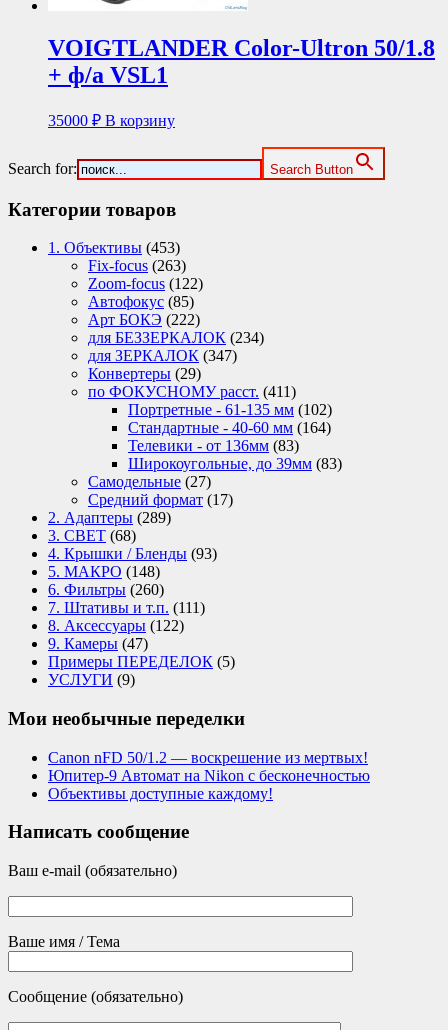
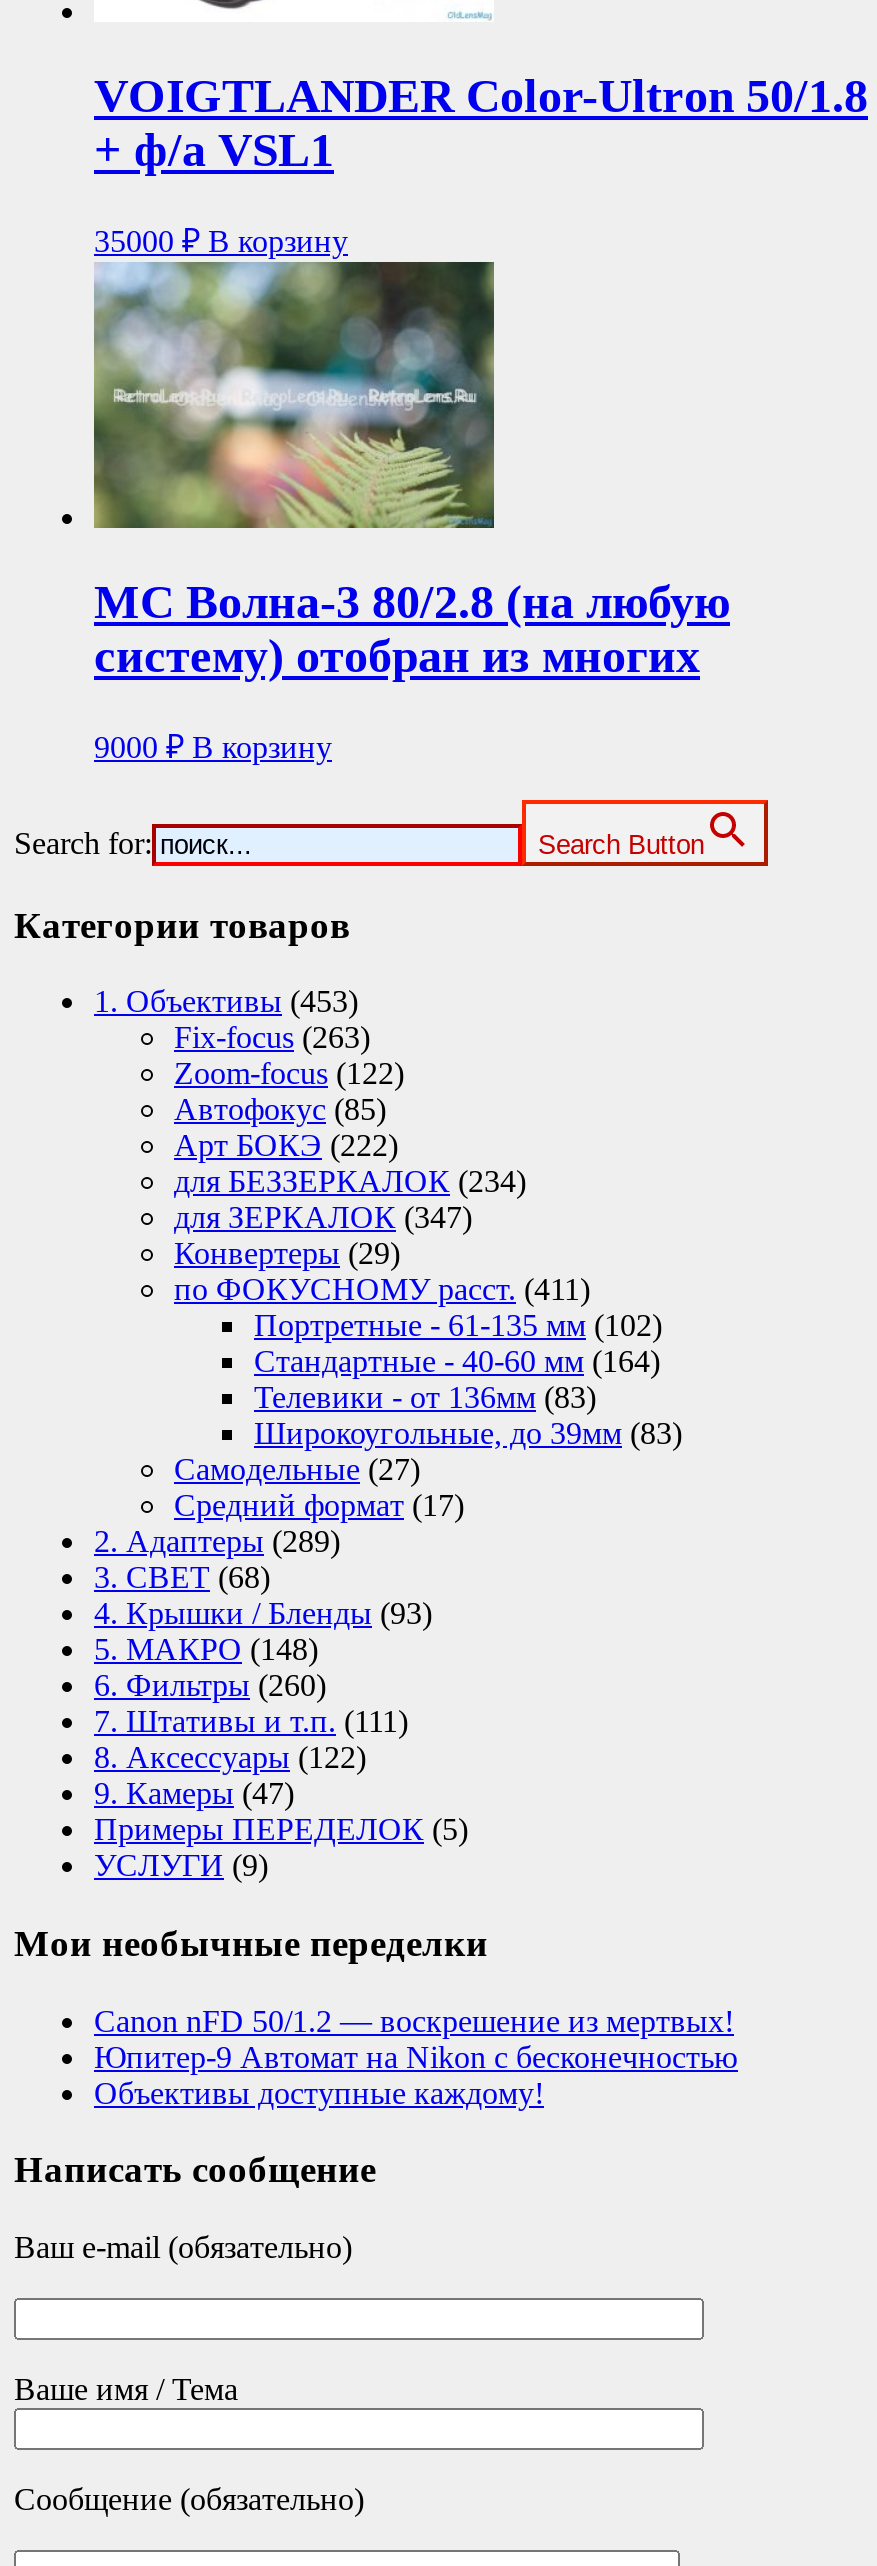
none -> [92,260,730,763] [image] | МС Волна-3 80/2.8 (на любую | систему) отобран из многих | 9000 ₽ В корзину

